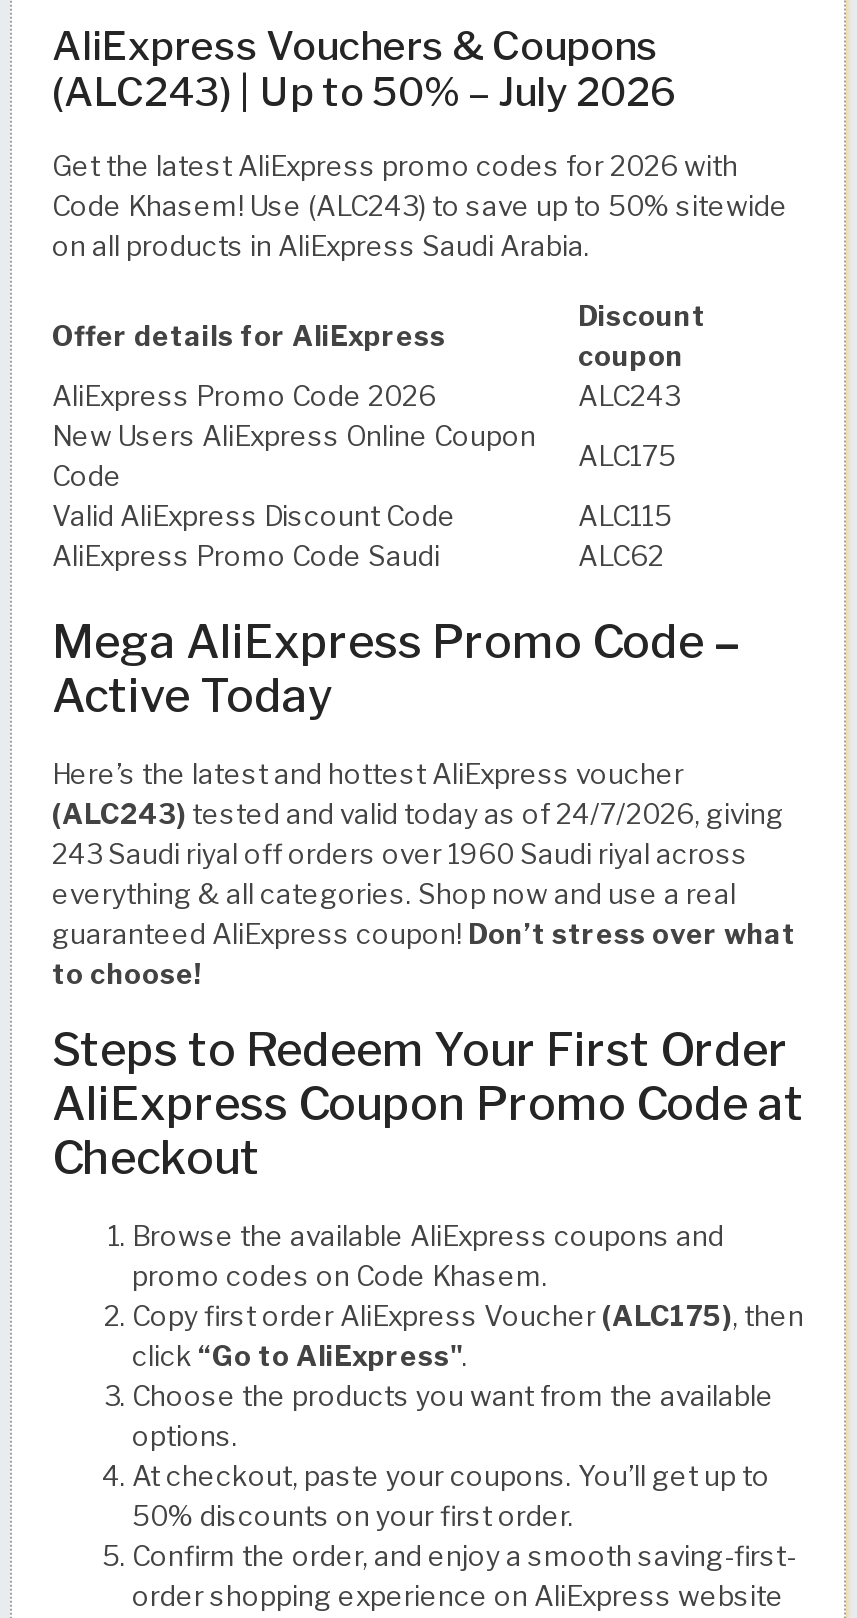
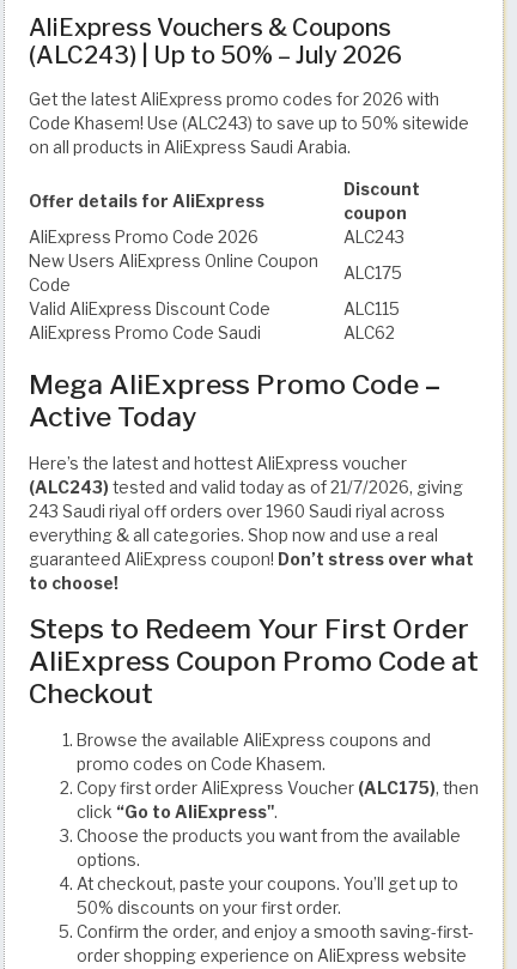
[52,798,784,830] (ALC243) tested and valid today as of 24/7/2026, giving -> [29,478,463,497] (ALC243) tested and valid today as of 21/7/2026, giving

